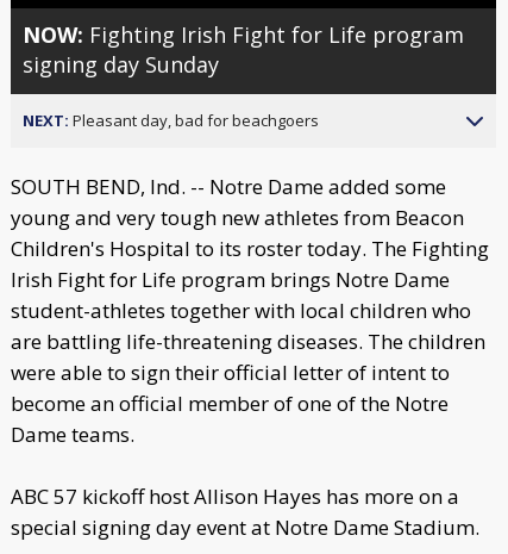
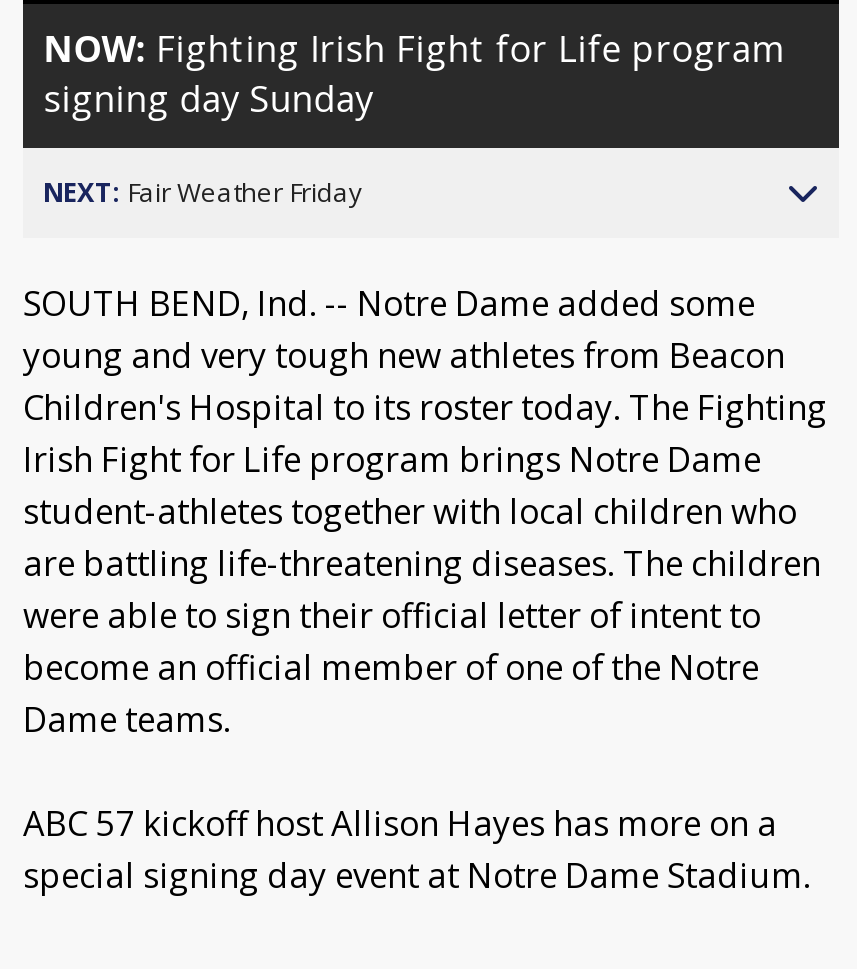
[23,109,319,131] NEXT: Pleasant day, bad for beachgoers -> [43,174,363,210] NEXT: Fair Weather Friday

